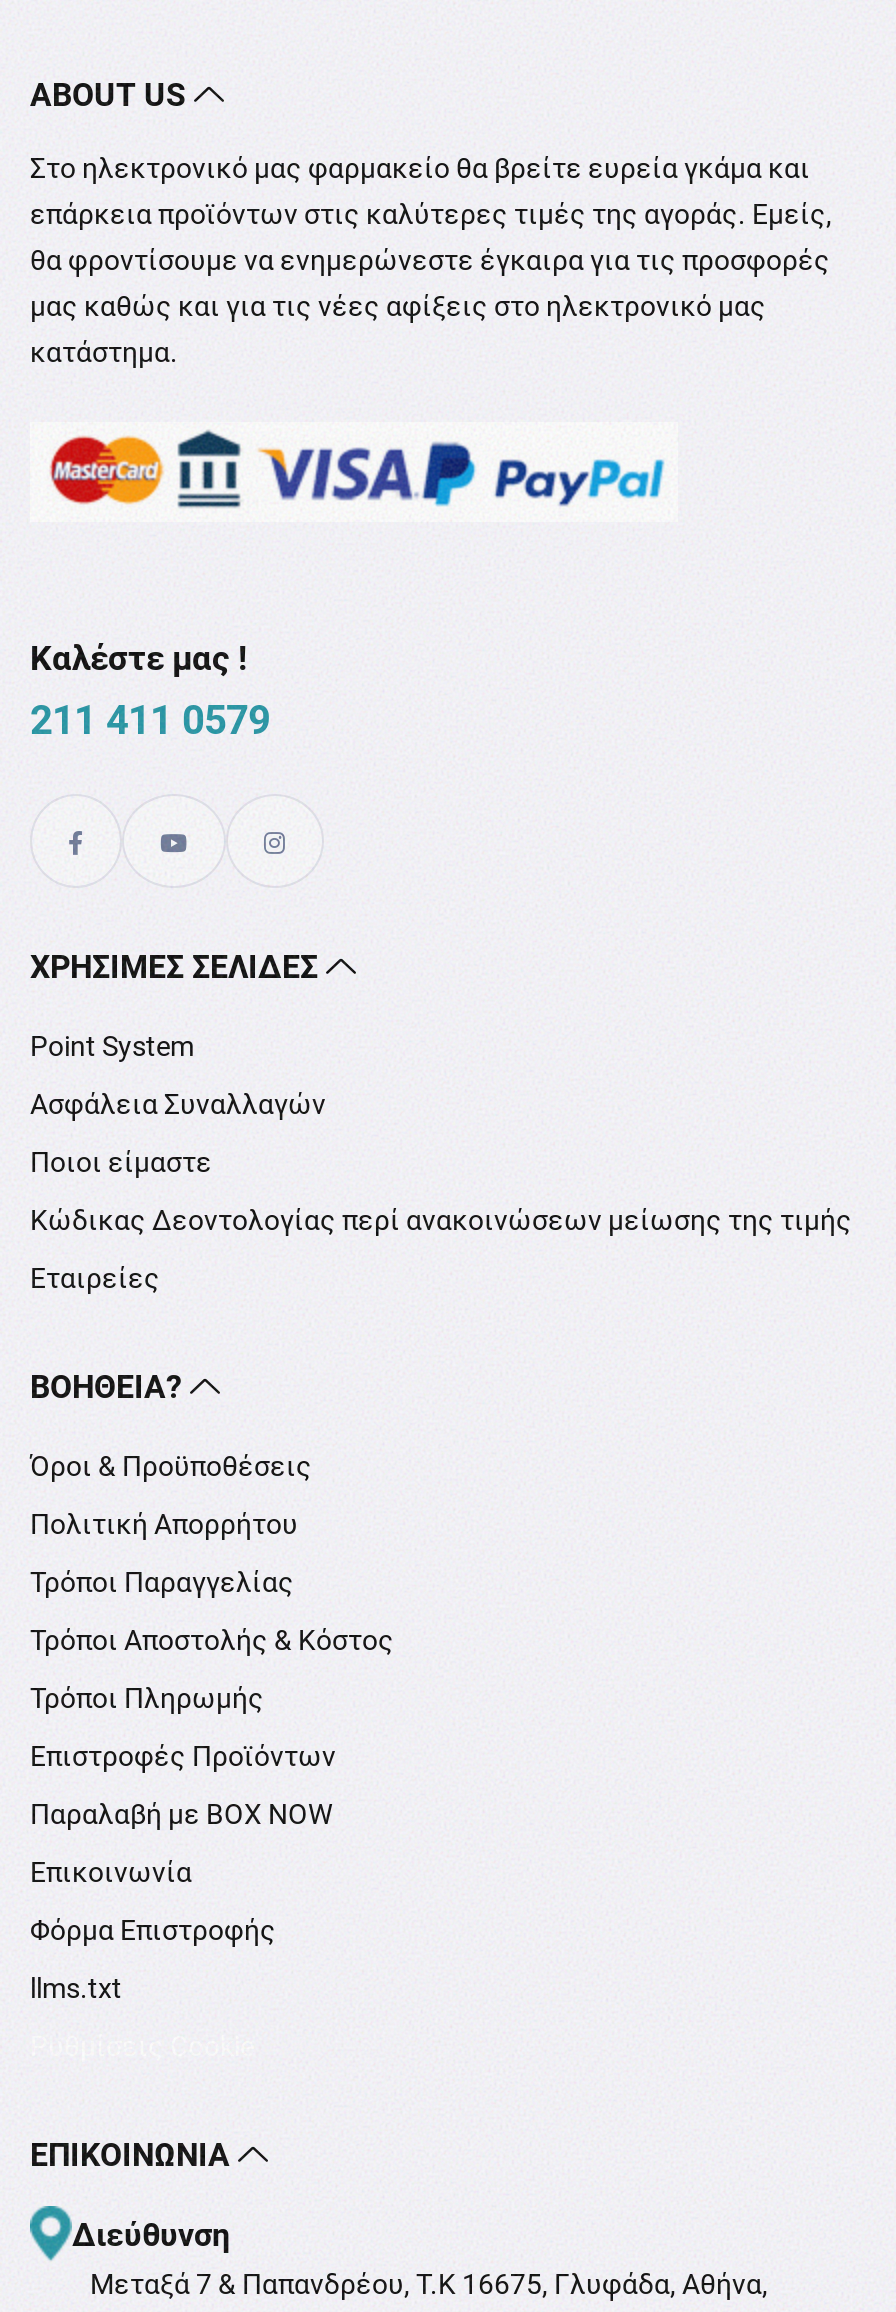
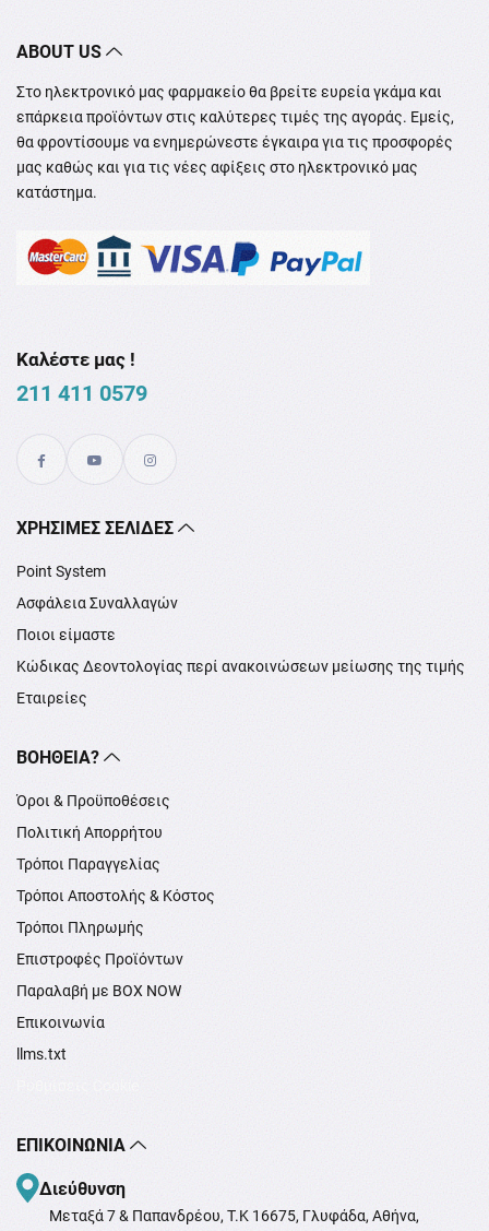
[30,1915,276,1947] Φόρμα Επιστροφής -> none

